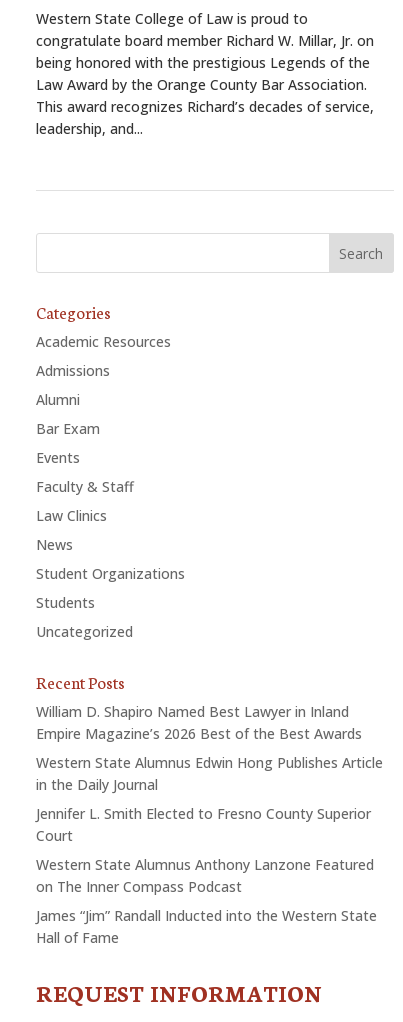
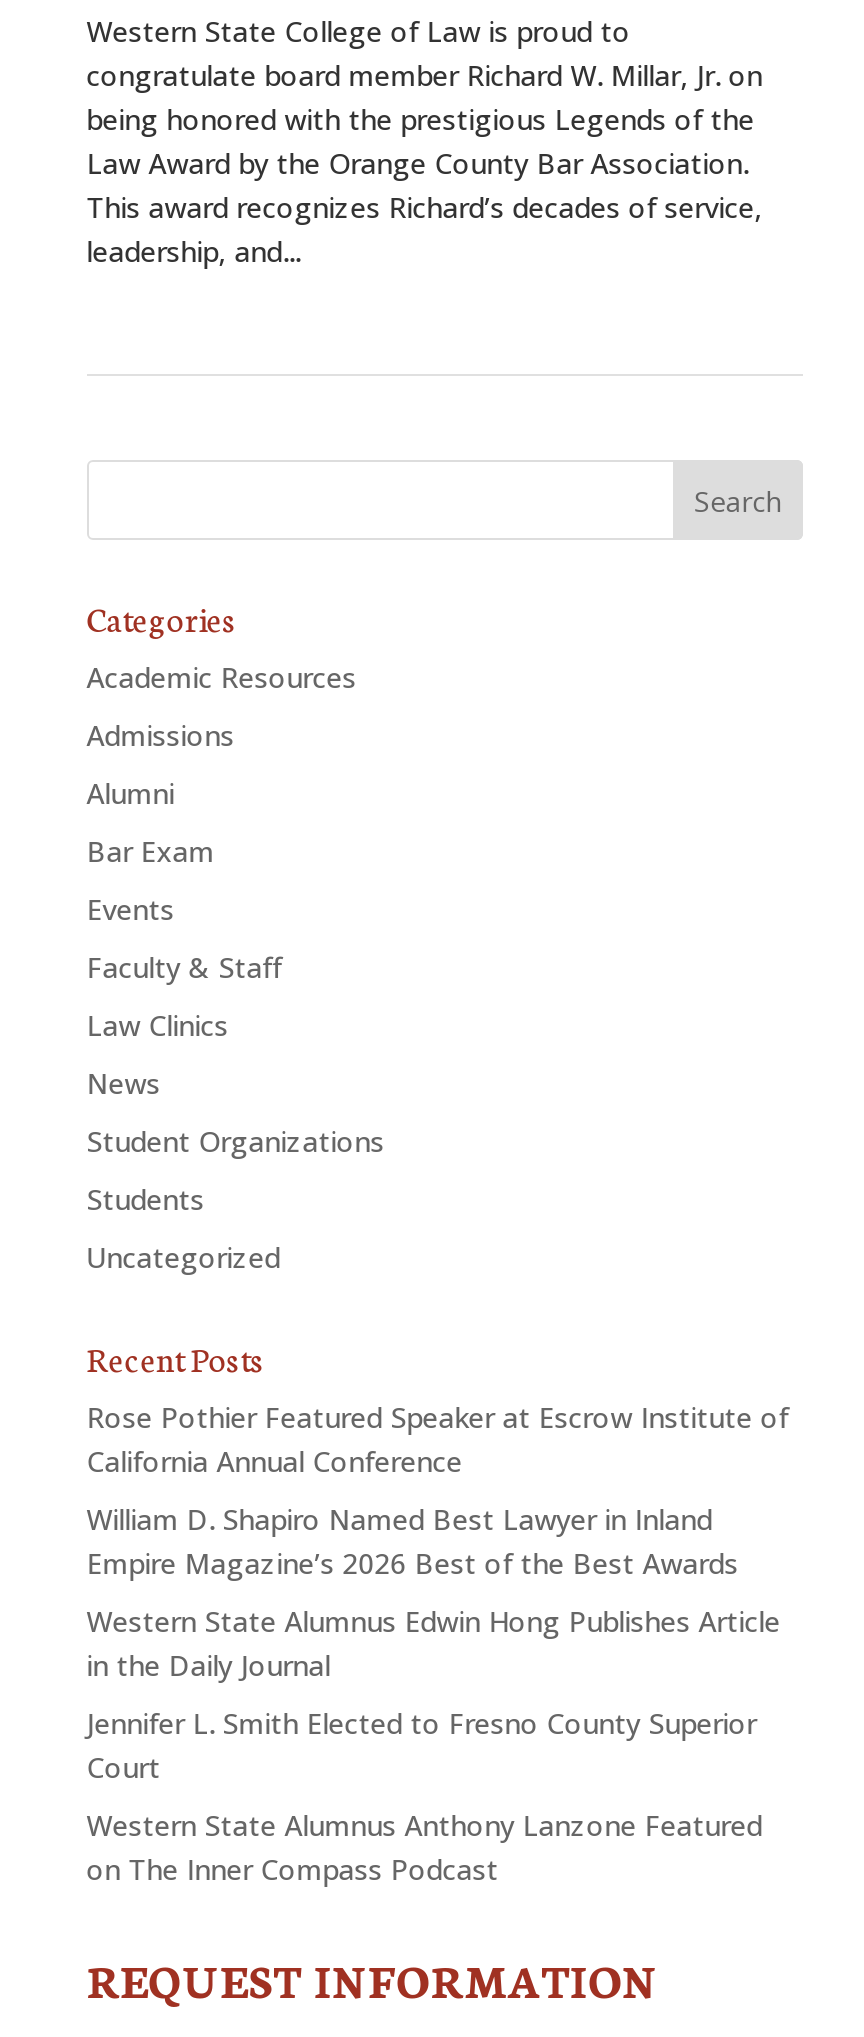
none -> [87,1397,789,1479] Rose Pothier Featured Speaker at Escrow Institute of | California Annual Conference
moved [36,702,383,896] -> [87,1499,781,1887]: William D. Shapiro Named Best Lawyer in Inland | Empire Magazine’s 2026 Best of the Best Awards | Western State Alumnus Edwin Hong Publishes Article | in the Daily Journal | Jennifer L. Smith Elected to Fresno County Superior | Court | Western State Alumnus Anthony Lanzone Featured | on The Inner Compass Podcast
[36,906,377,947] James “Jim” Randall Inducted into the Western State | Hall of Fame -> none

